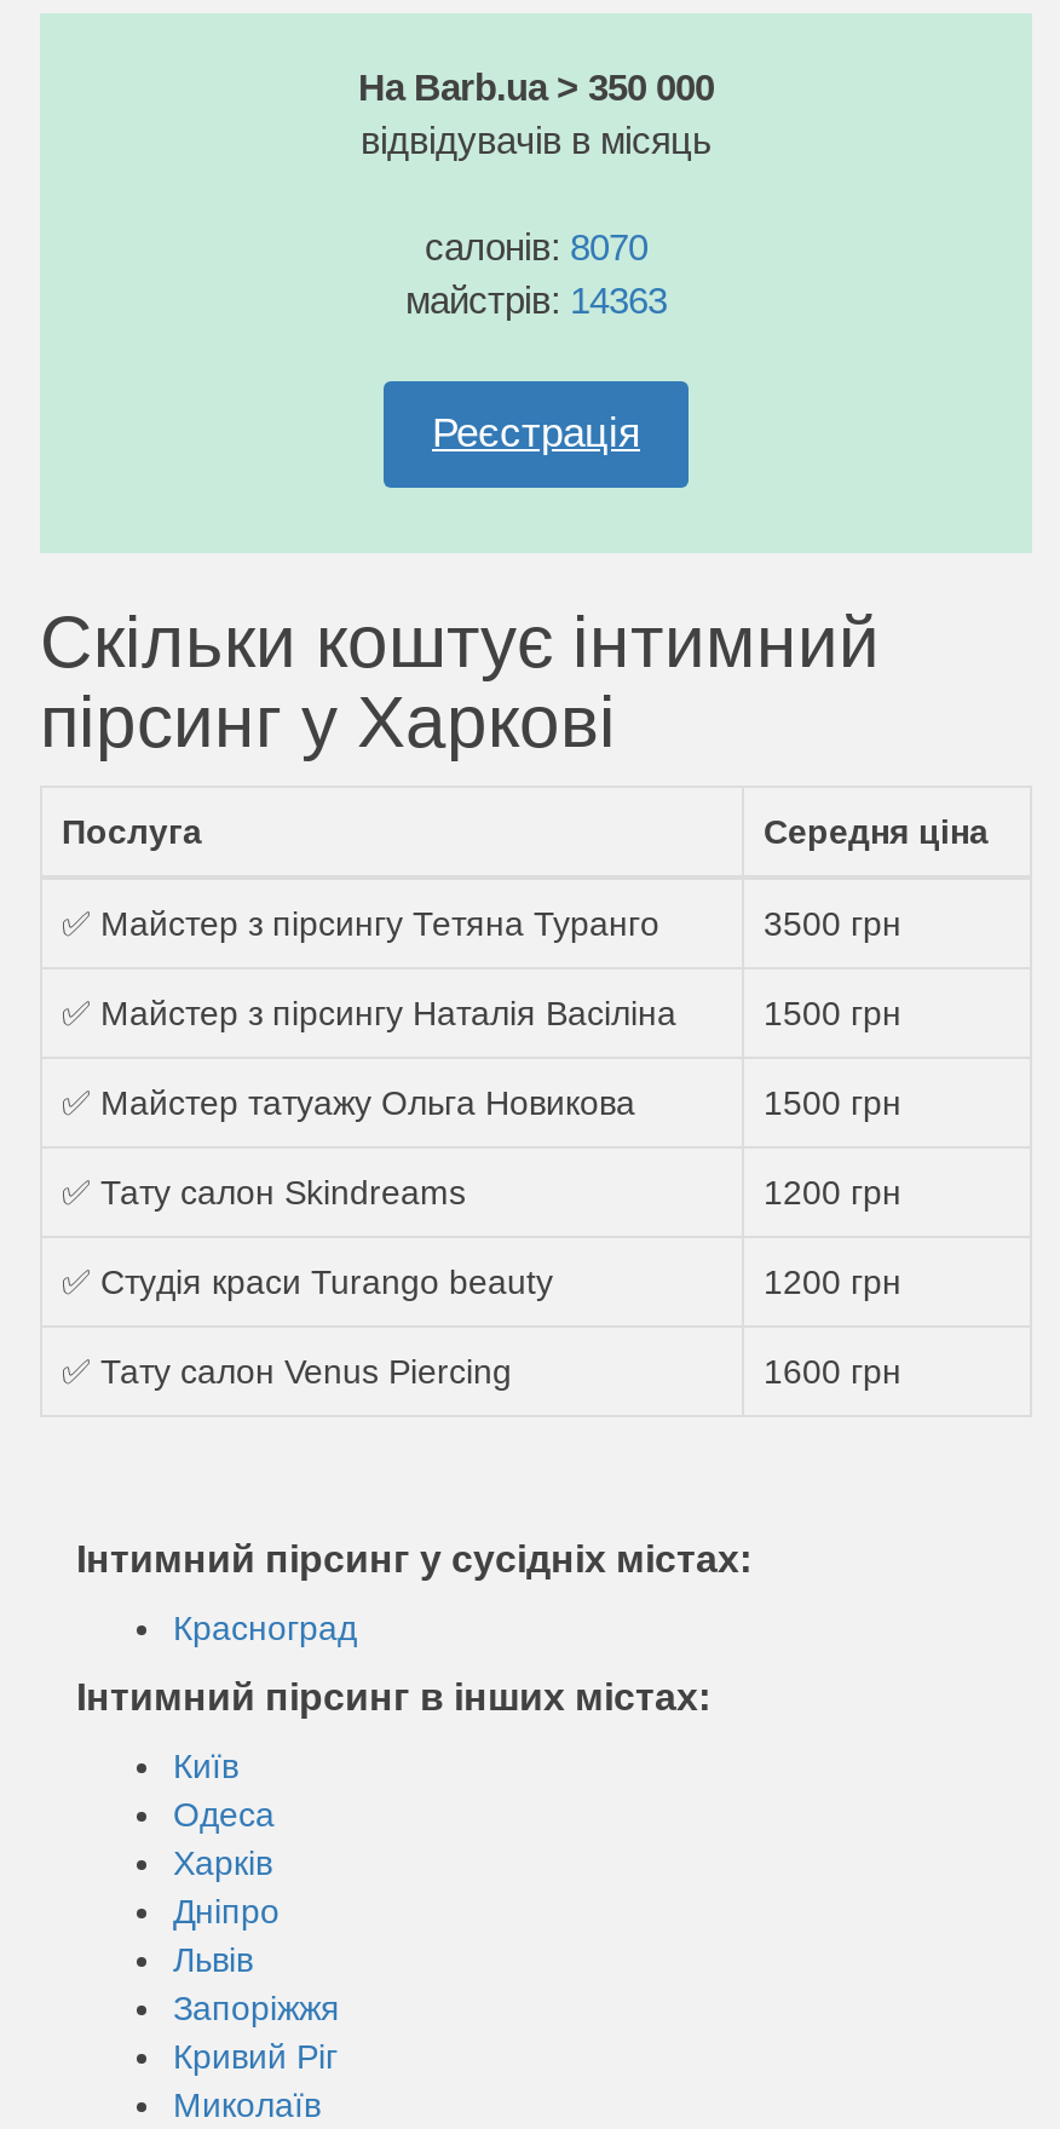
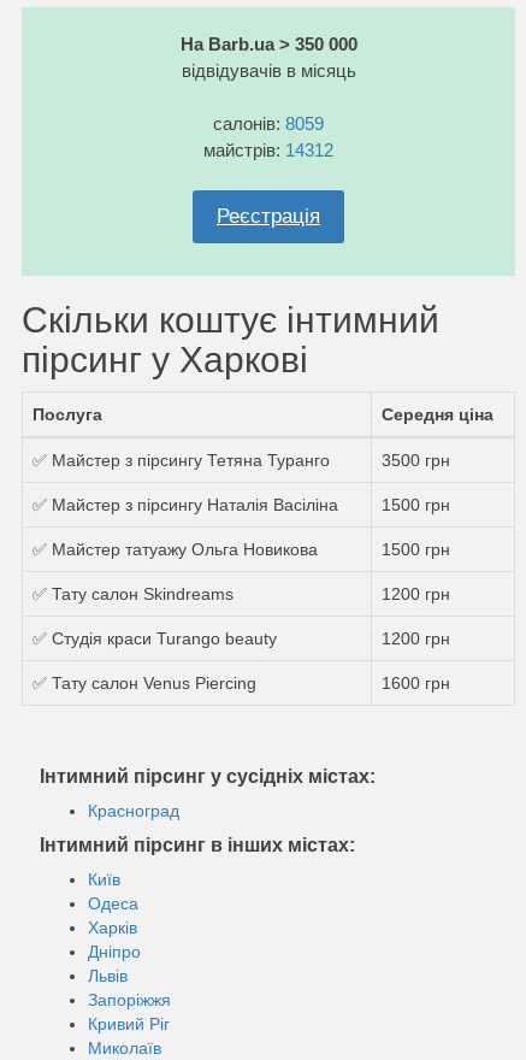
[425,226,647,267] салонів: 8070 -> [213,113,324,134] салонів: 8059
[405,280,667,321] майстрів: 14363 -> [203,140,333,160] майстрів: 14312

